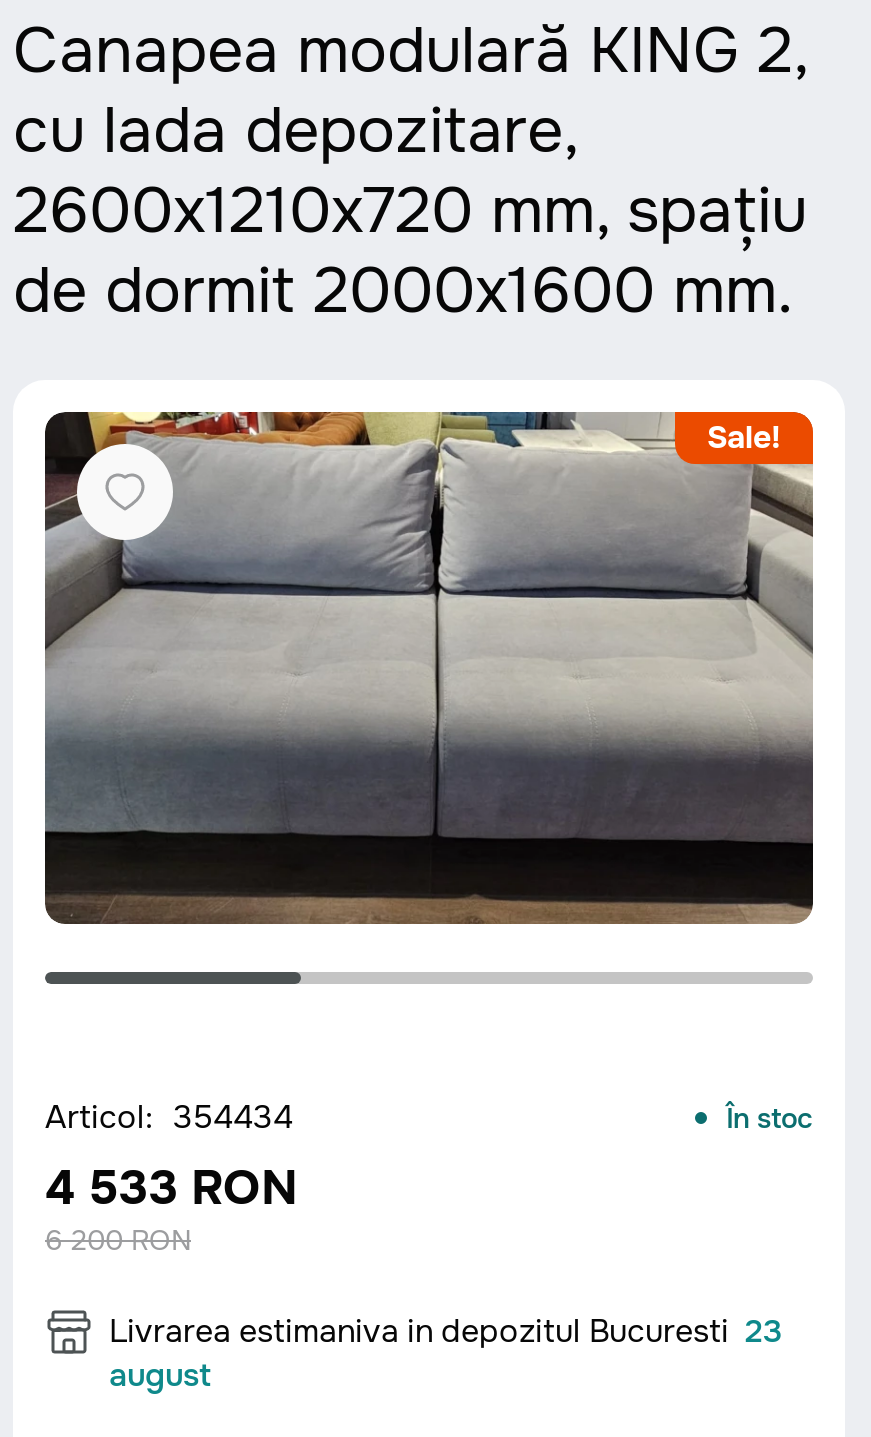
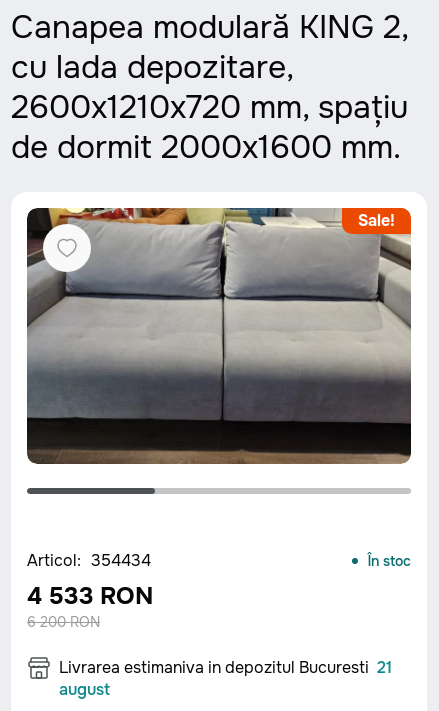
[109,1310,783,1352] Livrarea estimaniva in depozitul Bucuresti 23 -> [59,657,392,678] Livrarea estimaniva in depozitul Bucuresti 21

